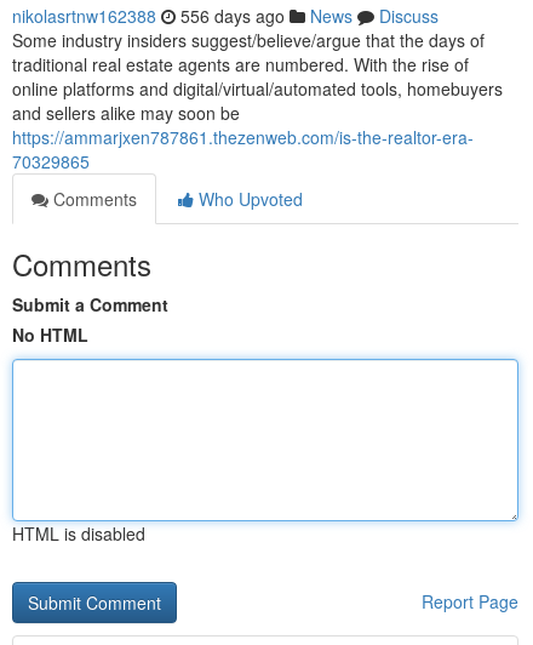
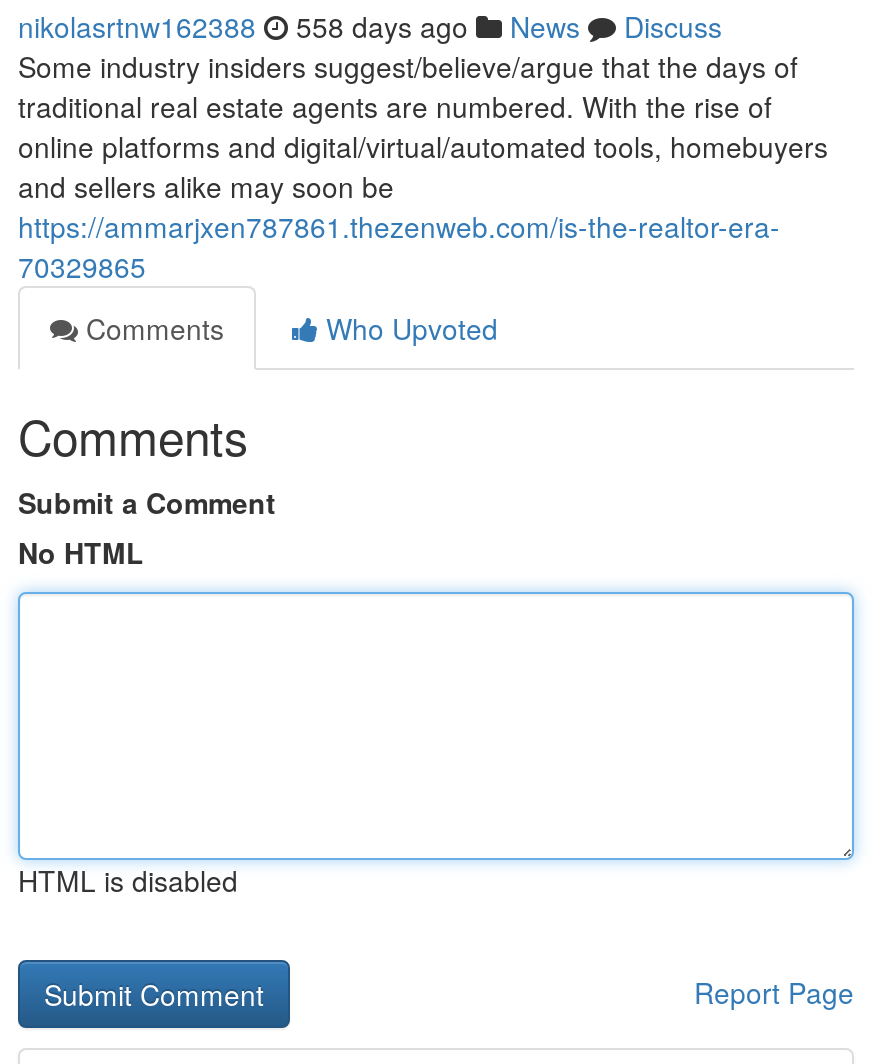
[12,4,439,28] nikolasrtnw162388 556 days ago News Discuss -> [18,6,722,46] nikolasrtnw162388 558 days ago News Discuss

